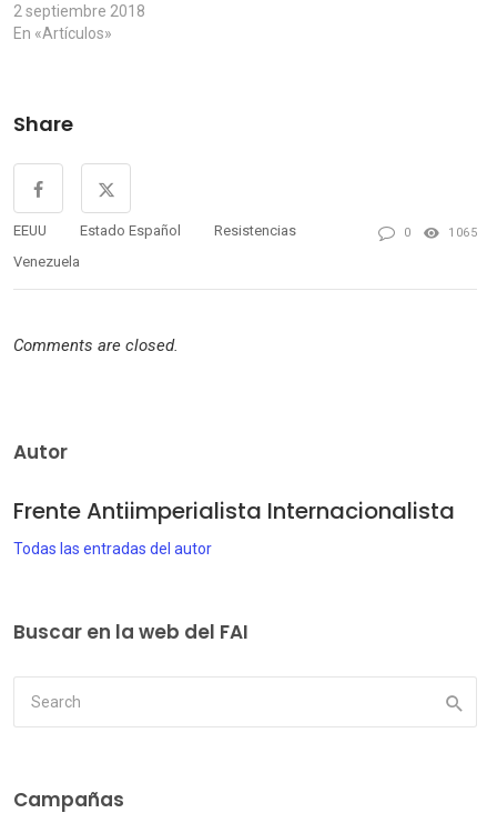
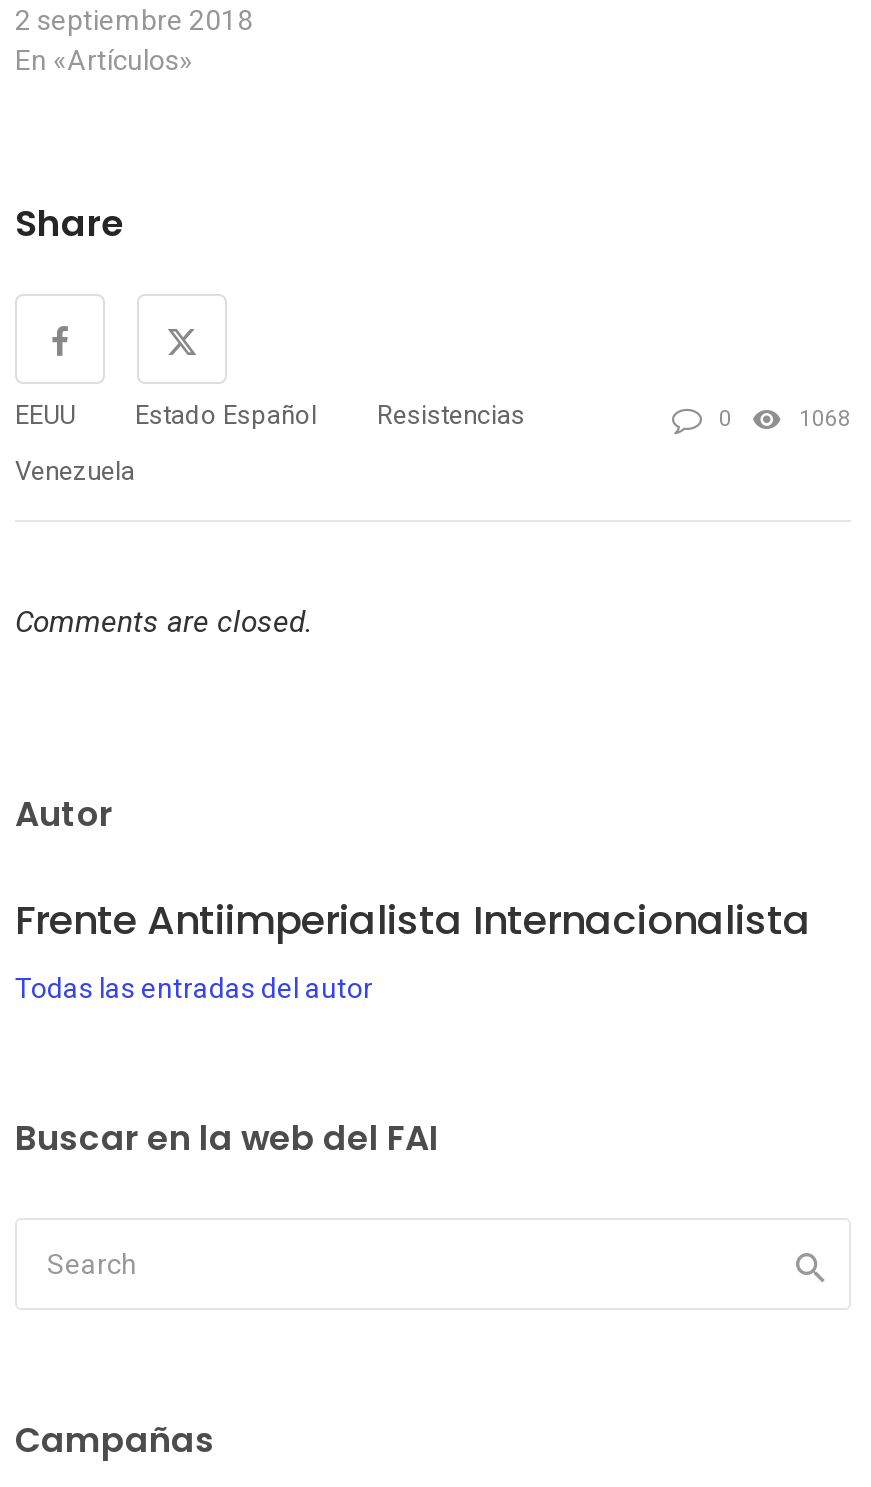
[448,226,477,240] 1065 -> [799,407,851,433] 1068

